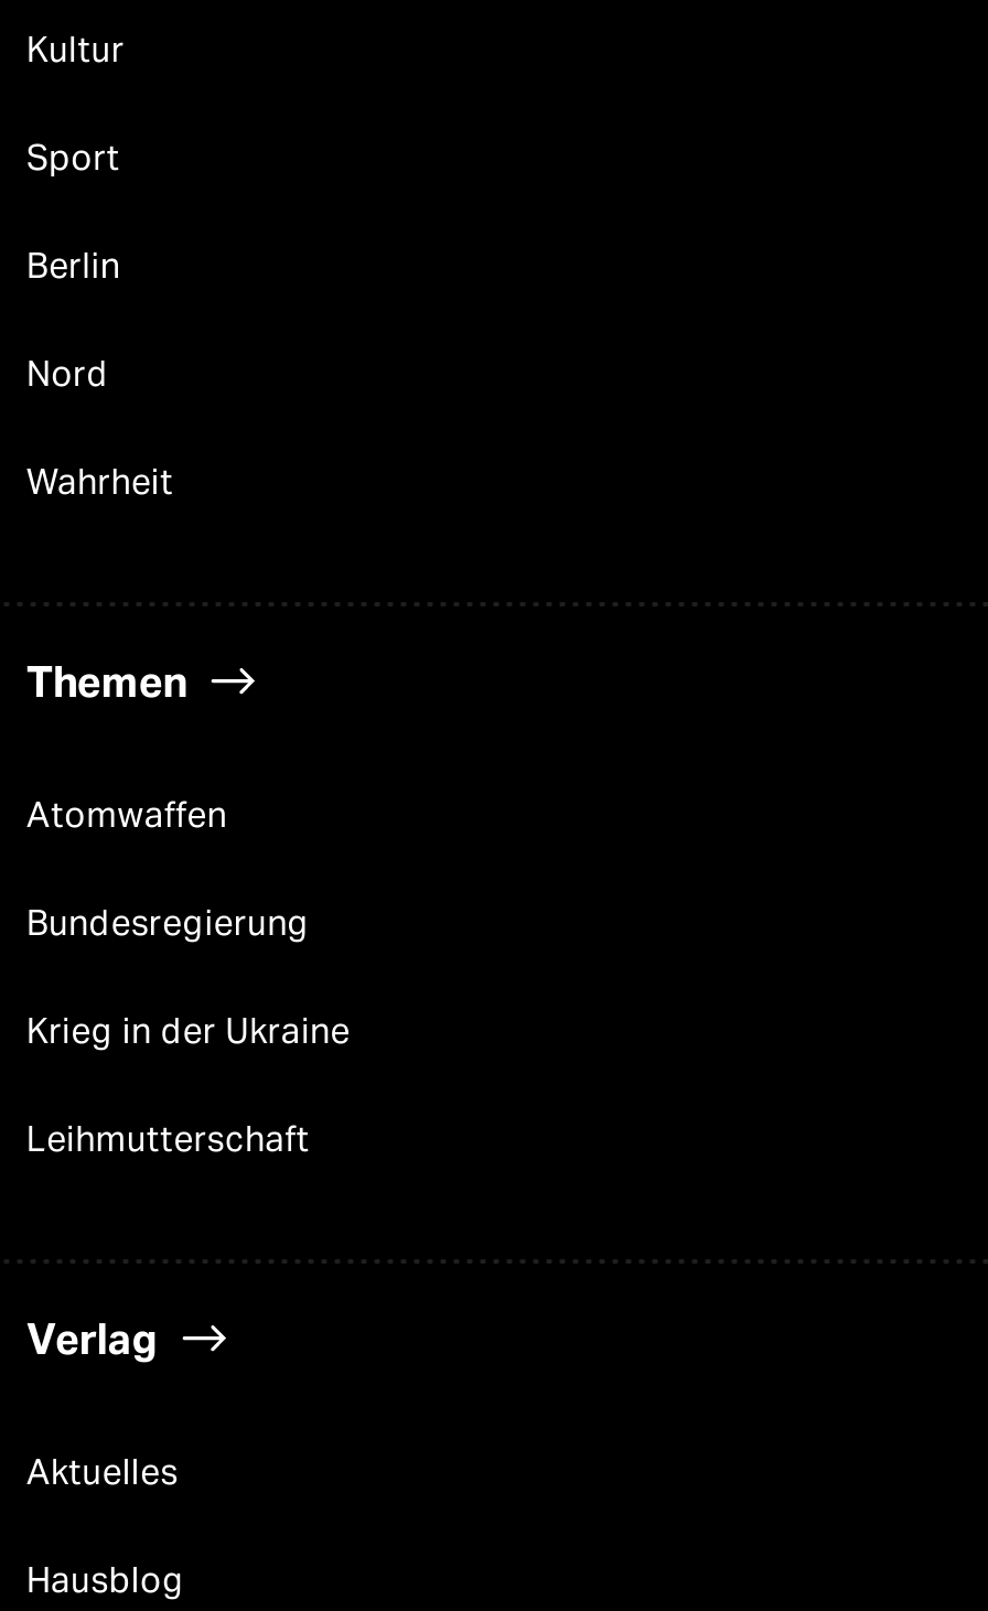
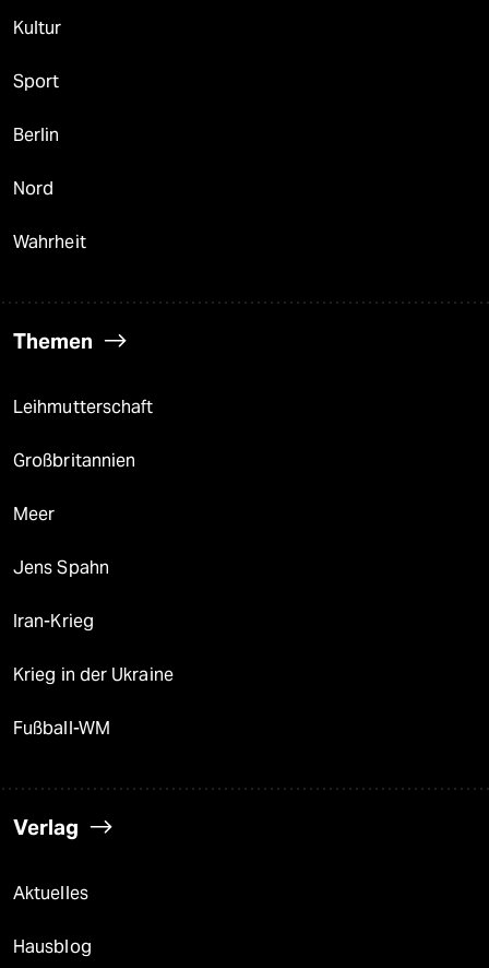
[26,794,310,944] Atomwaffen | Bundesregierung -> none
moved [26,1010,350,1052] -> [13,664,173,685]: Krieg in der Ukraine
moved [26,1118,310,1160] -> [13,397,153,417]: Leihmutterschaft
none -> [13,450,136,739] Großbritannien | Meer | Jens Spahn | Iran-Krieg | Fußball-WM

